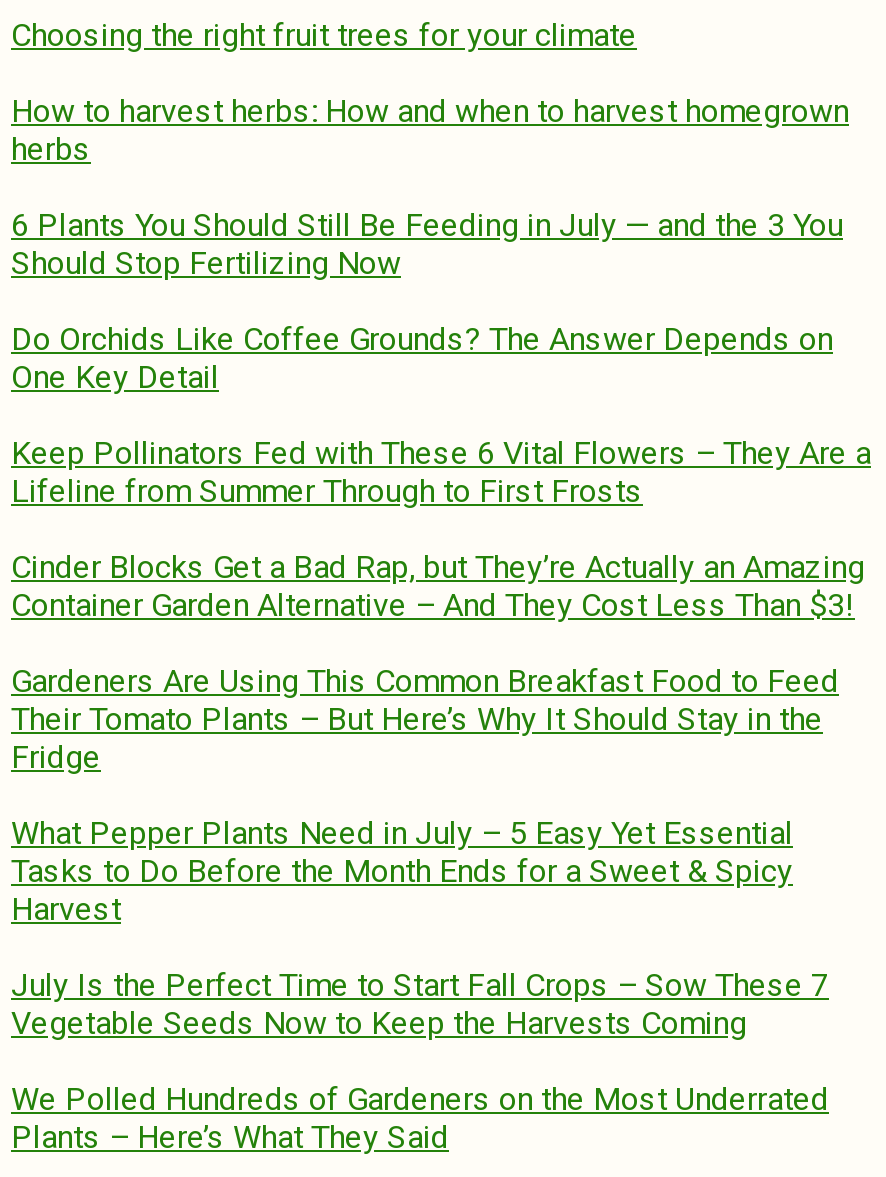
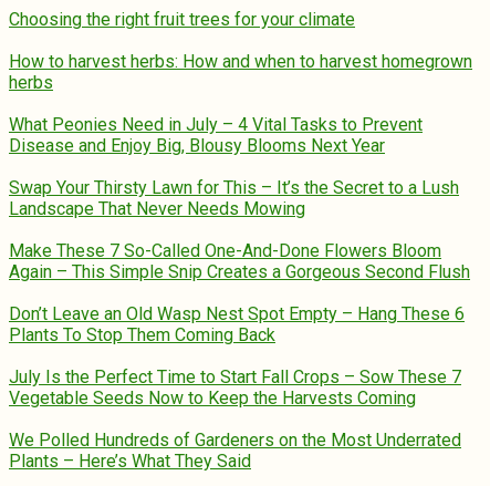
[11,207,871,929] 6 Plants You Should Still Be Feeding in July — and the 3 You | Should Stop Fertilizing Now | Do Orchids Like Coffee Grounds? The Answer Depends on | One Key Detail | Keep Pollinators Fed with These 6 Vital Flowers – They Are a | Lifeline from Summer Through to First Frosts | Cinder Blocks Get a Bad Rap, but They’re Actually an Amazing | Container Garden Alternative – And They Cost Less Than $3! | Gardeners Are Using This Common Breakfast Food to Feed | Their Tomato Plants – But Here’s Why It Should Stay in the | Fridge | What Pepper Plants Need in July – 5 Easy Yet Essential | Tasks to Do Before the Month Ends for a Sweet & Spicy | Harvest -> [9,114,470,346] What Peonies Need in July – 4 Vital Tasks to Prevent | Disease and Enjoy Big, Blousy Blooms Next Year | Swap Your Thirsty Lawn for This – It’s the Secret to a Lush | Landscape That Never Needs Mowing | Make These 7 So-Called One-And-Done Flowers Bloom | Again – This Simple Snip Creates a Gorgeous Second Flush | Don’t Leave an Old Wasp Nest Spot Empty – Hang These 6 | Plants To Stop Them Coming Back

